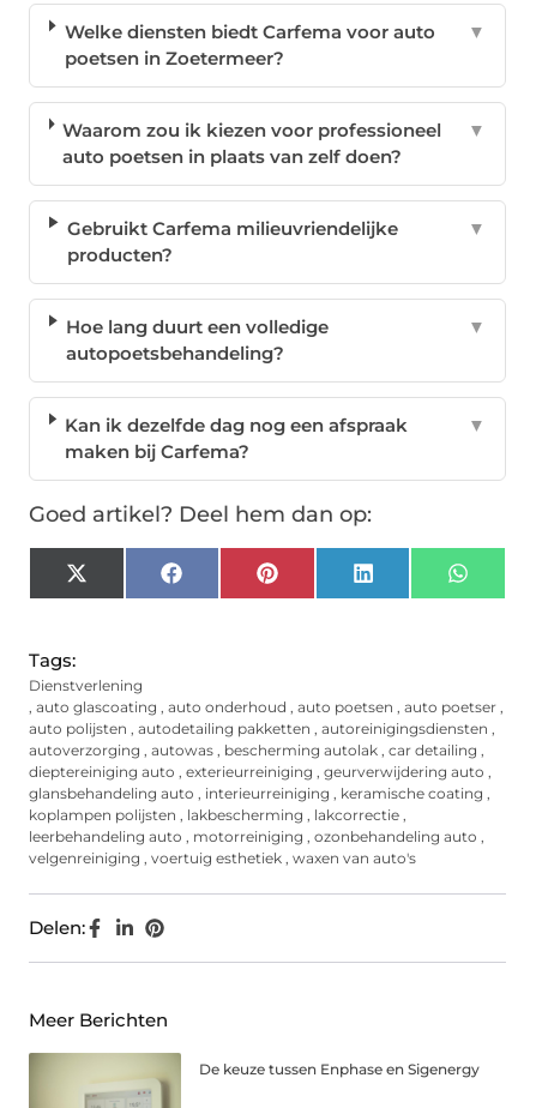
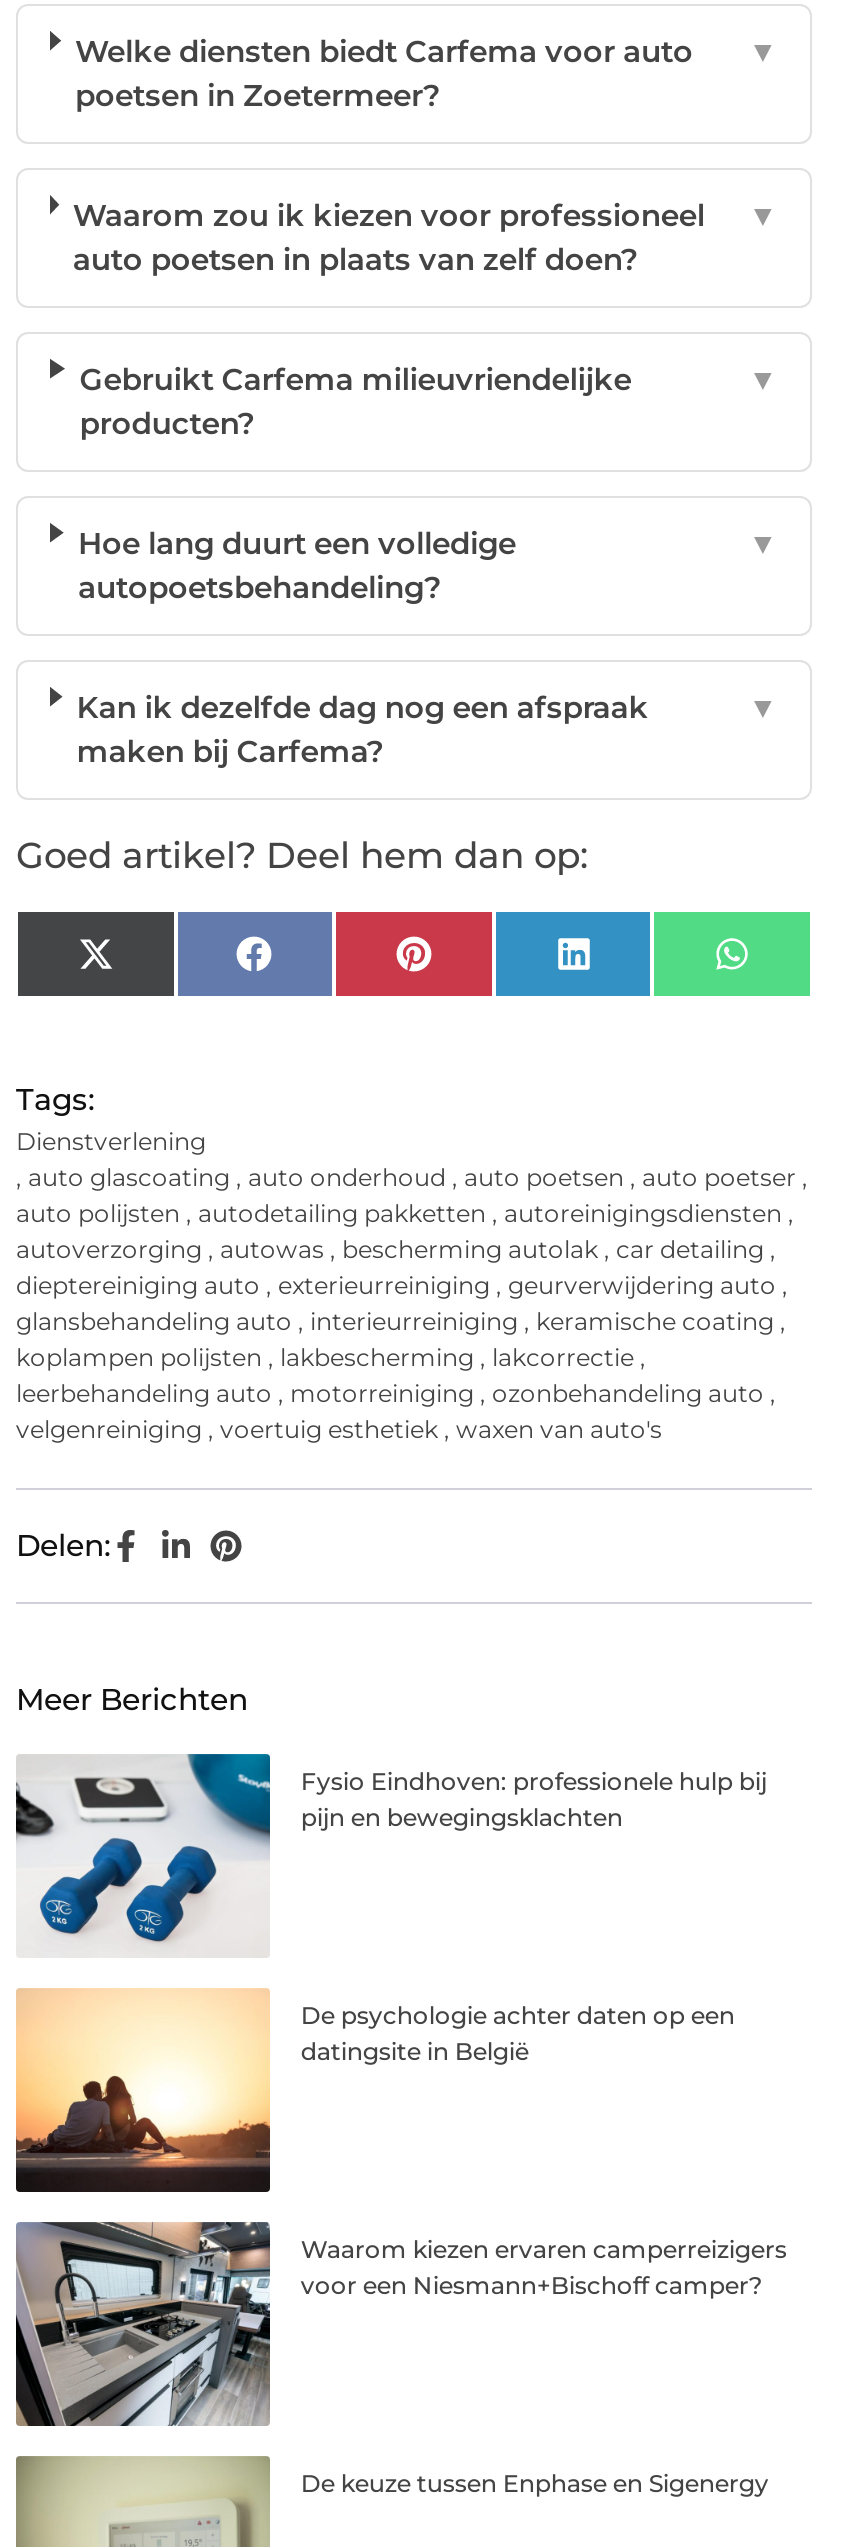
none -> [14,1752,767,1948] [image] | Fysio Eindhoven: professionele hulp bij | pijn en bewegingsklachten
none -> [14,1986,735,2194] [image] | De psychologie achter daten op een | datingsite in België
none -> [14,2218,787,2428] [image] | Waarom kiezen ervaren camperreizigers | voor een Niesmann+Bischoff camper?

